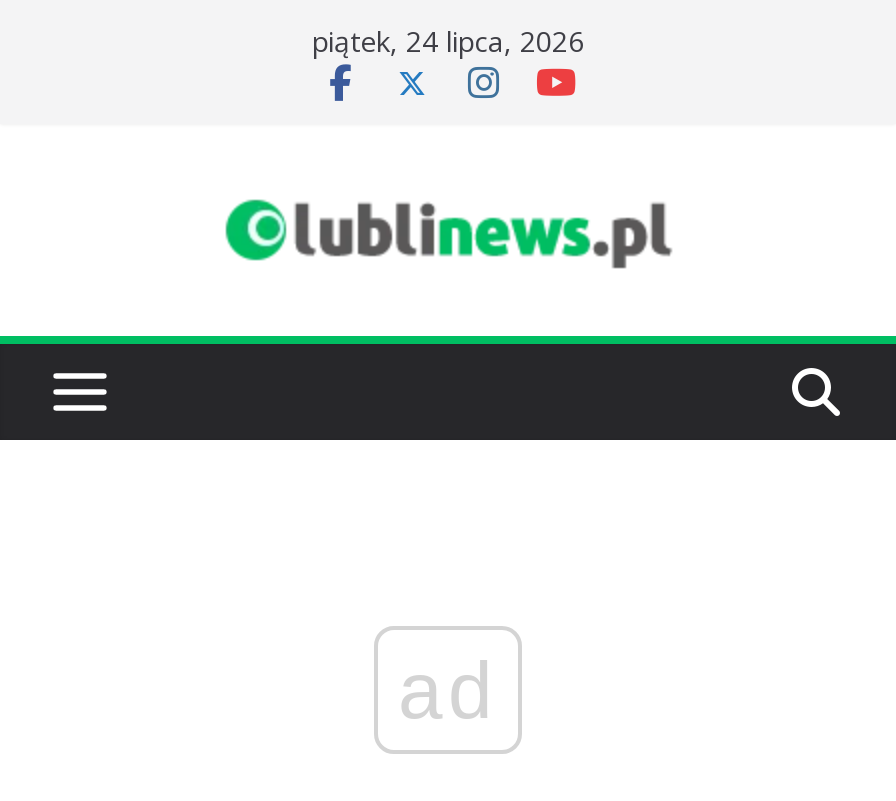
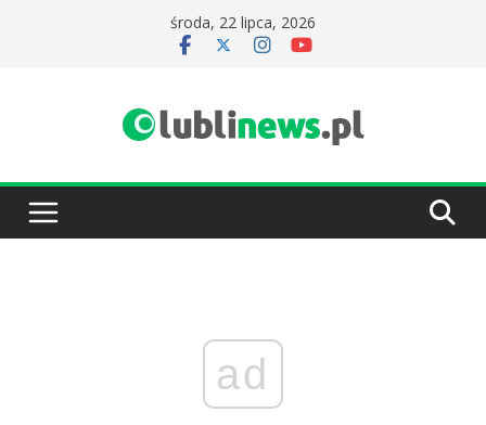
[312,22,584,60] piątek, 24 lipca, 2026 -> [170,12,316,33] środa, 22 lipca, 2026

